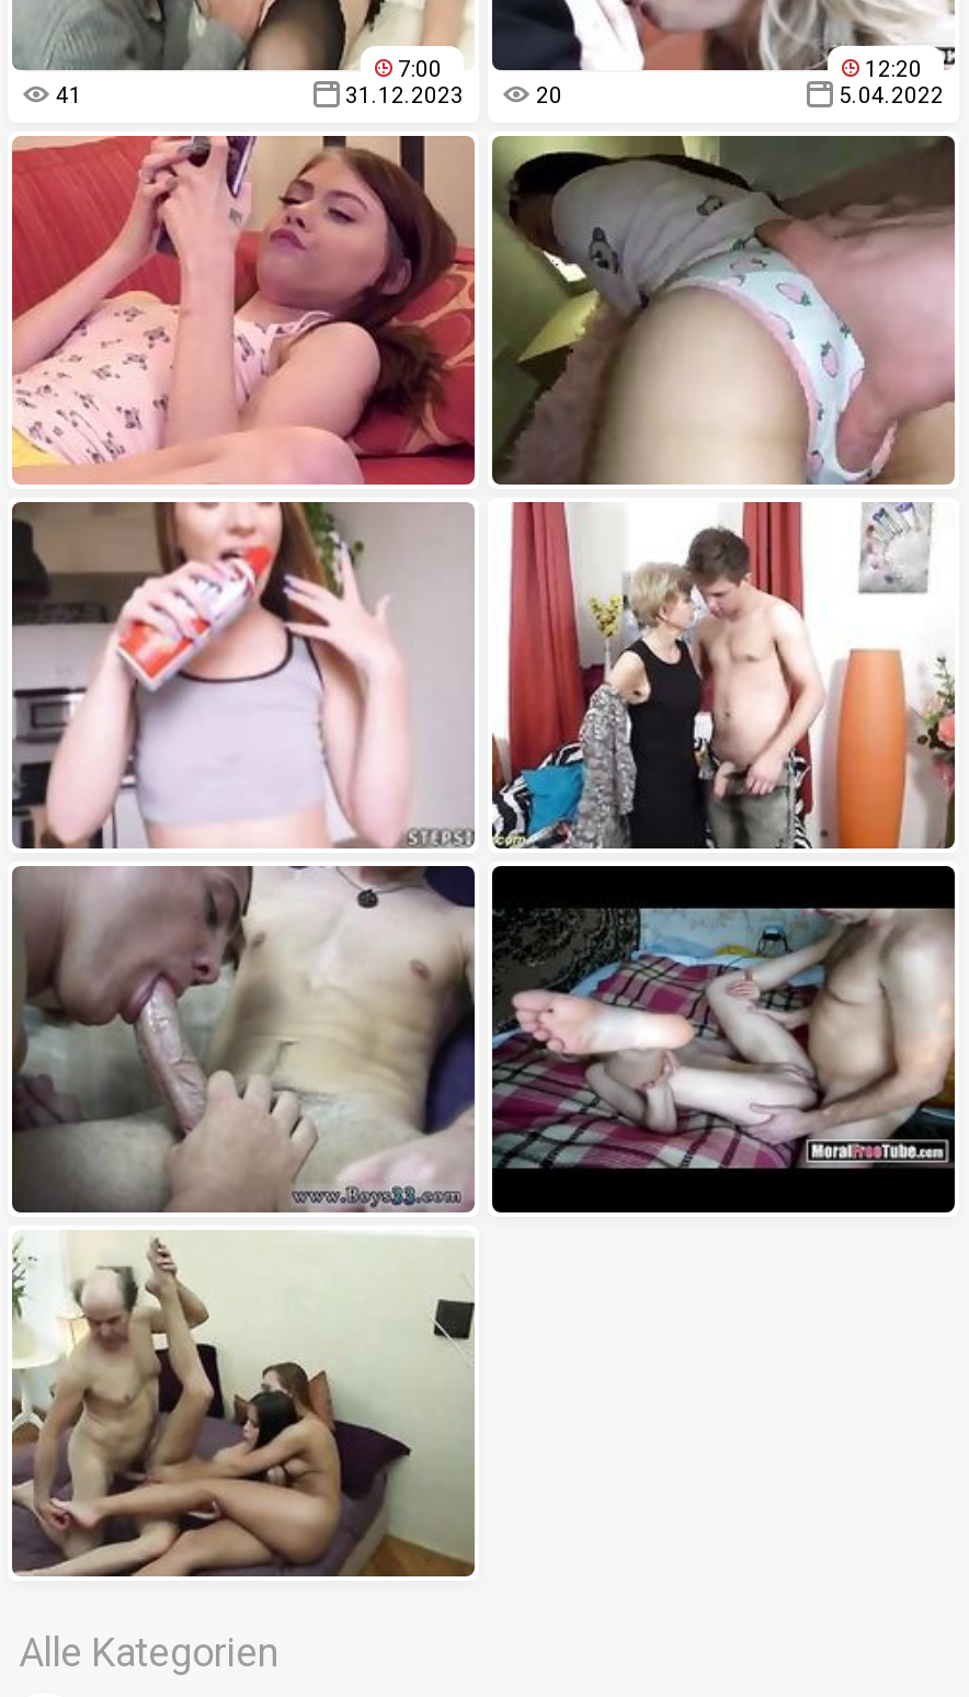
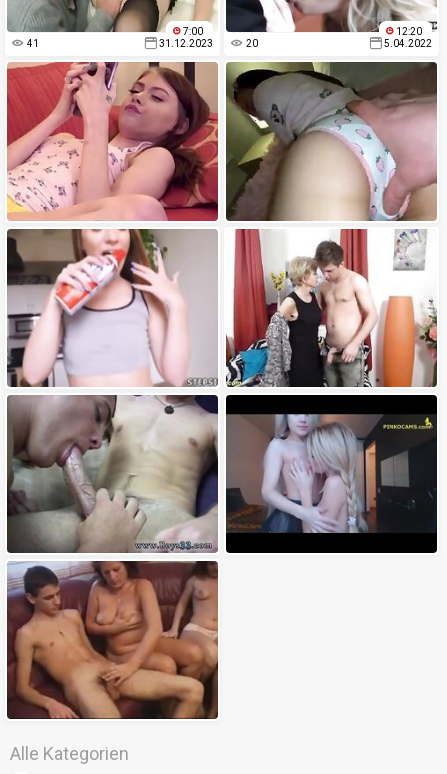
[490,908,957,1169] [image] -> [226,414,438,533] [image]
[12,1230,475,1576] [image] -> [6,560,219,719] [image]

